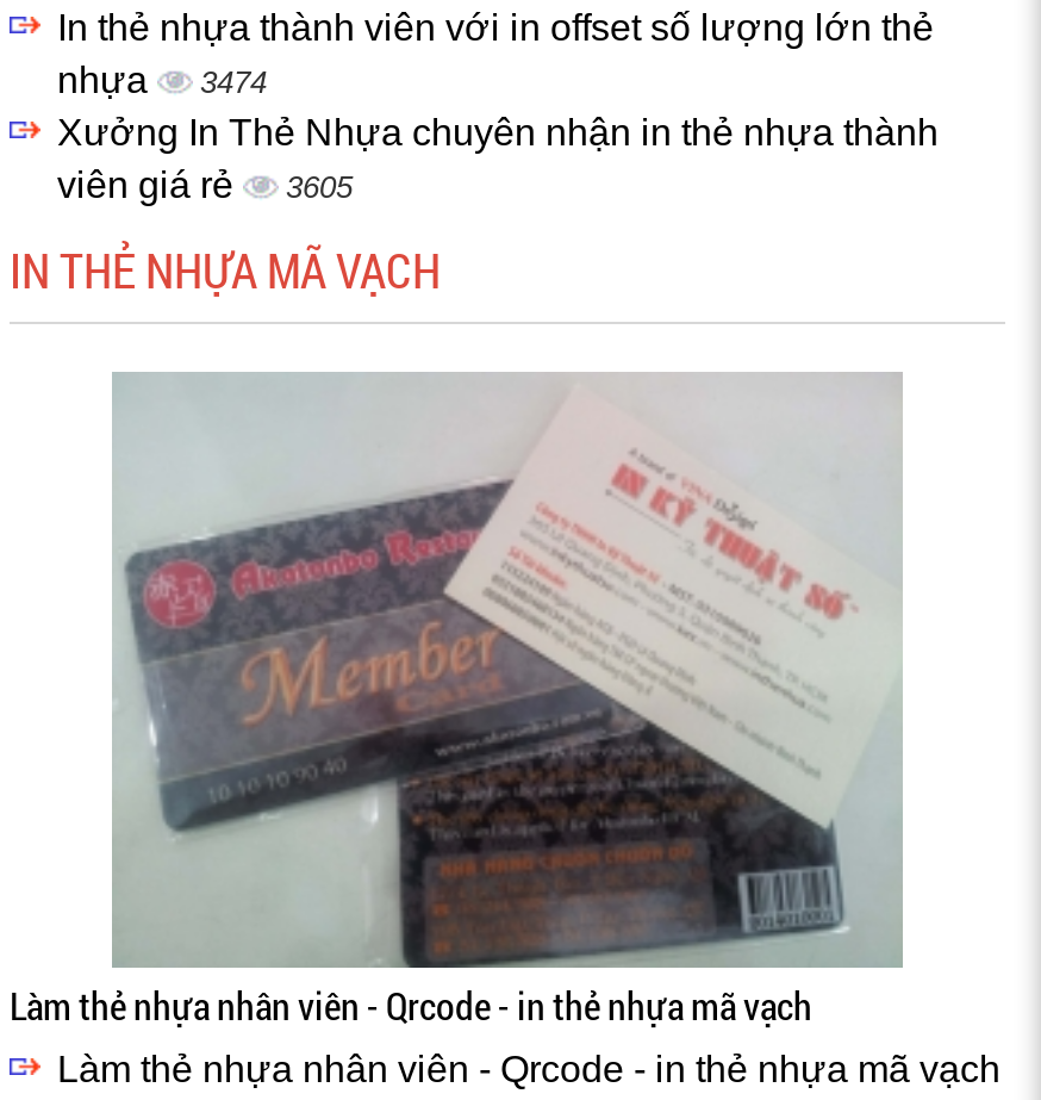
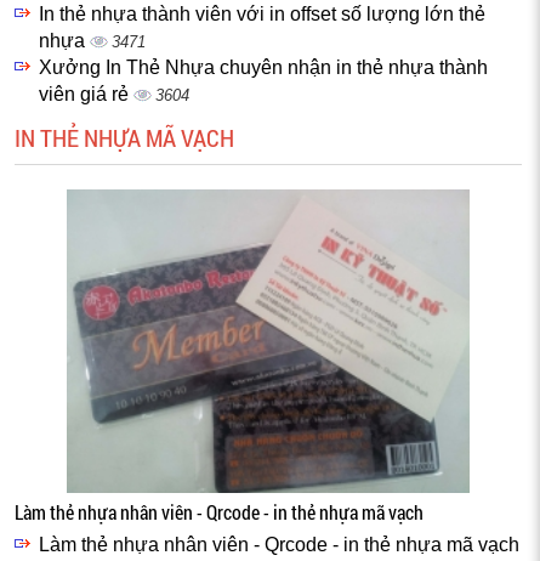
[57,60,267,100] nhựa 3474 -> [39,30,146,51] nhựa 3471
[57,164,353,205] viên giá rẻ 3605 -> [39,84,189,104] viên giá rẻ 3604

